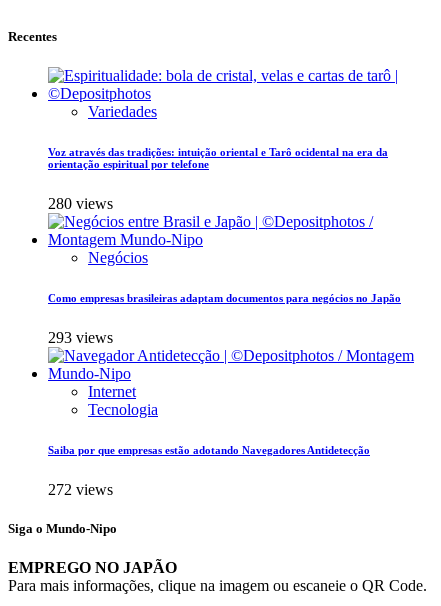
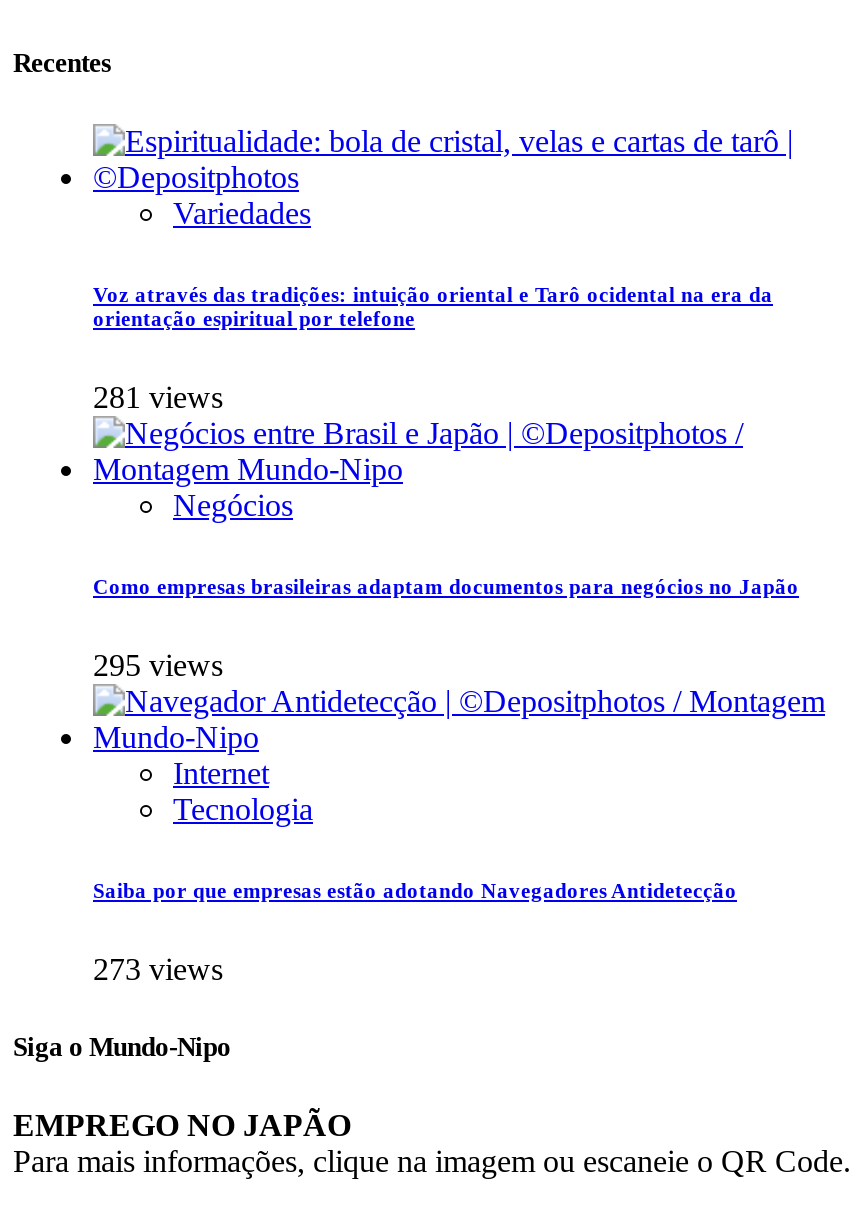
[48,195,113,212] 280 views -> [93,380,223,414] 281 views
[48,329,113,346] 293 views -> [93,648,223,682] 295 views
[48,481,113,498] 272 views -> [93,951,223,985] 273 views

